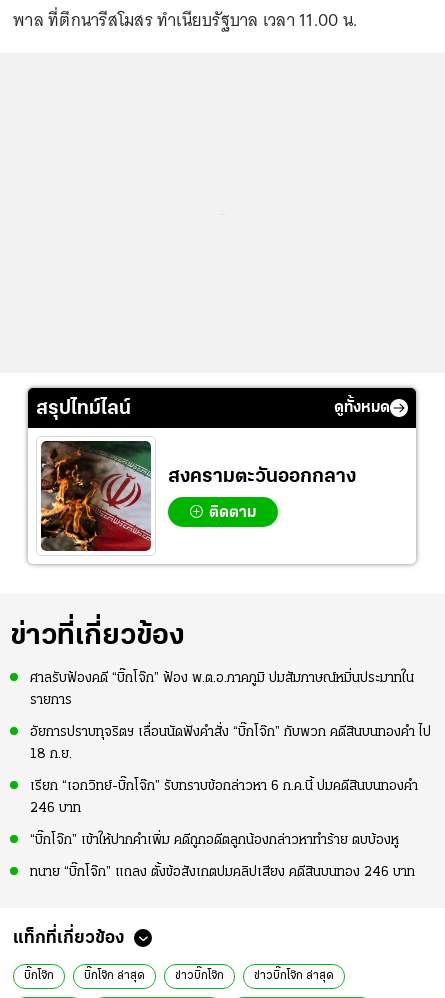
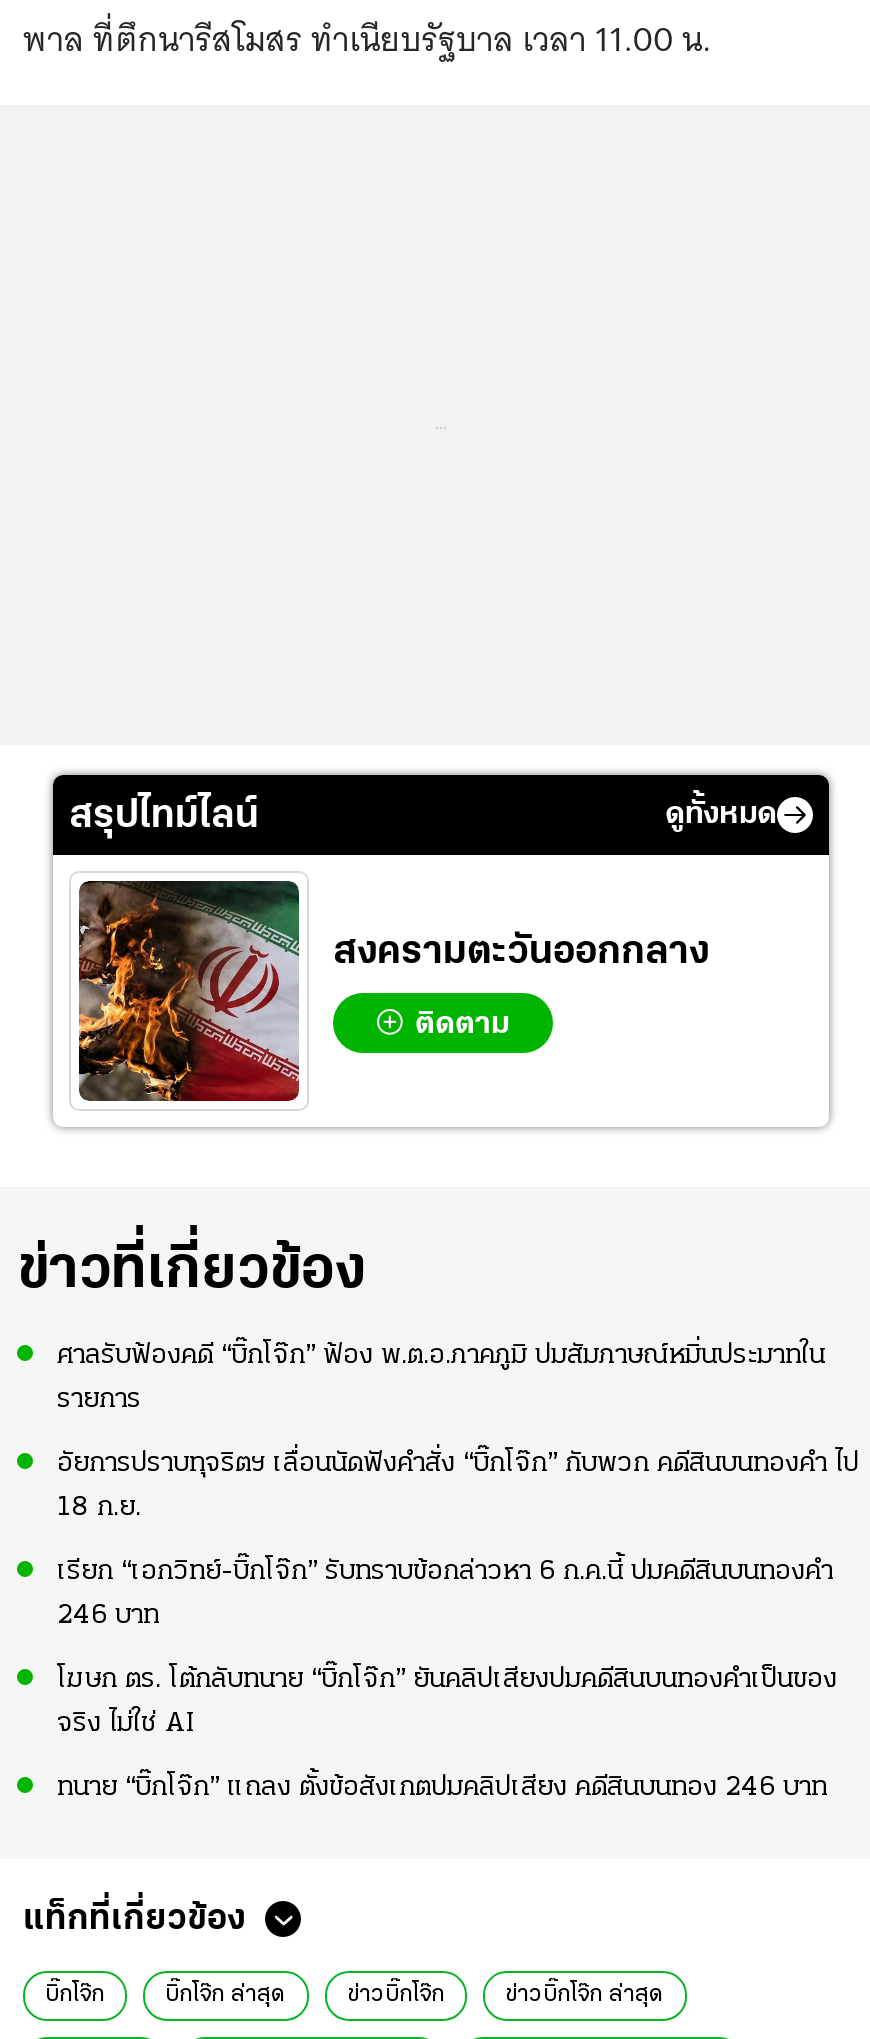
[30,833,399,848] “บิ๊กโจ๊ก” เข้าให้ปากคำเพิ่ม คดีถูกอดีตลูกน้องกล่าวหาทำร้าย ตบบ้องหู -> [57,1665,837,1739] โฆษก ตร. โต้กลับทนาย “บิ๊กโจ๊ก” ยันคลิปเสียงปมคดีสินบนทองคำเป็นของ | จริง ไม่ใช่ AI

